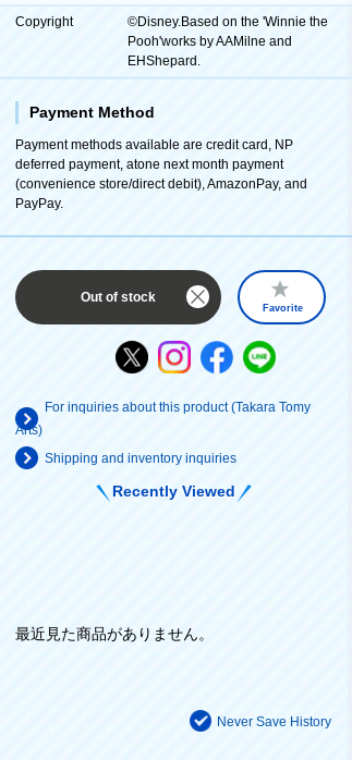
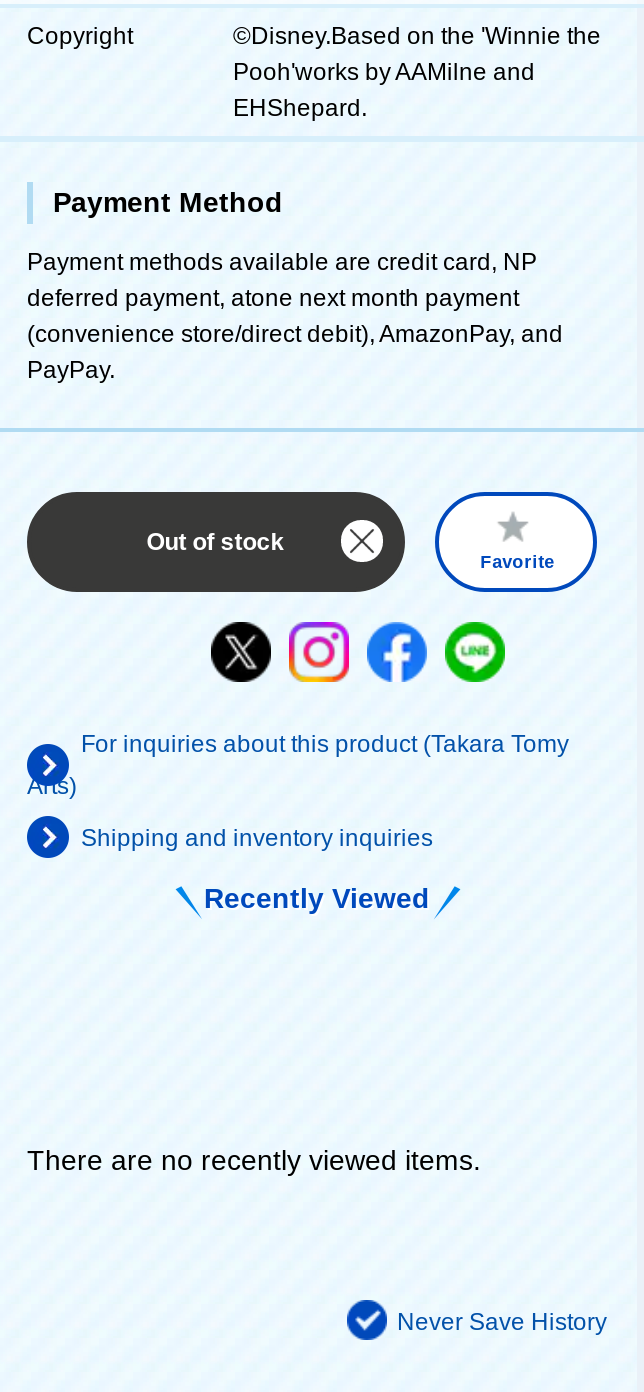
[15,624,214,642] 最近見た商品がありません。 -> [27,1143,481,1175] There are no recently viewed items.

